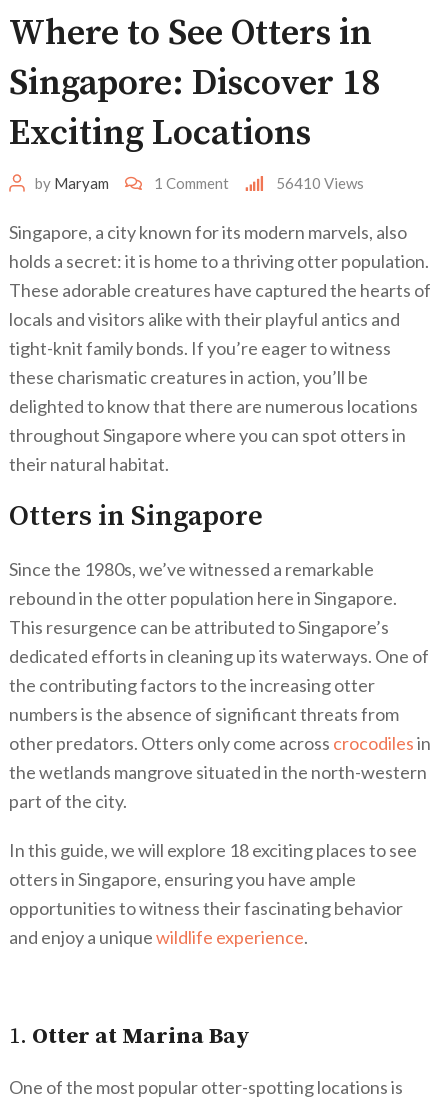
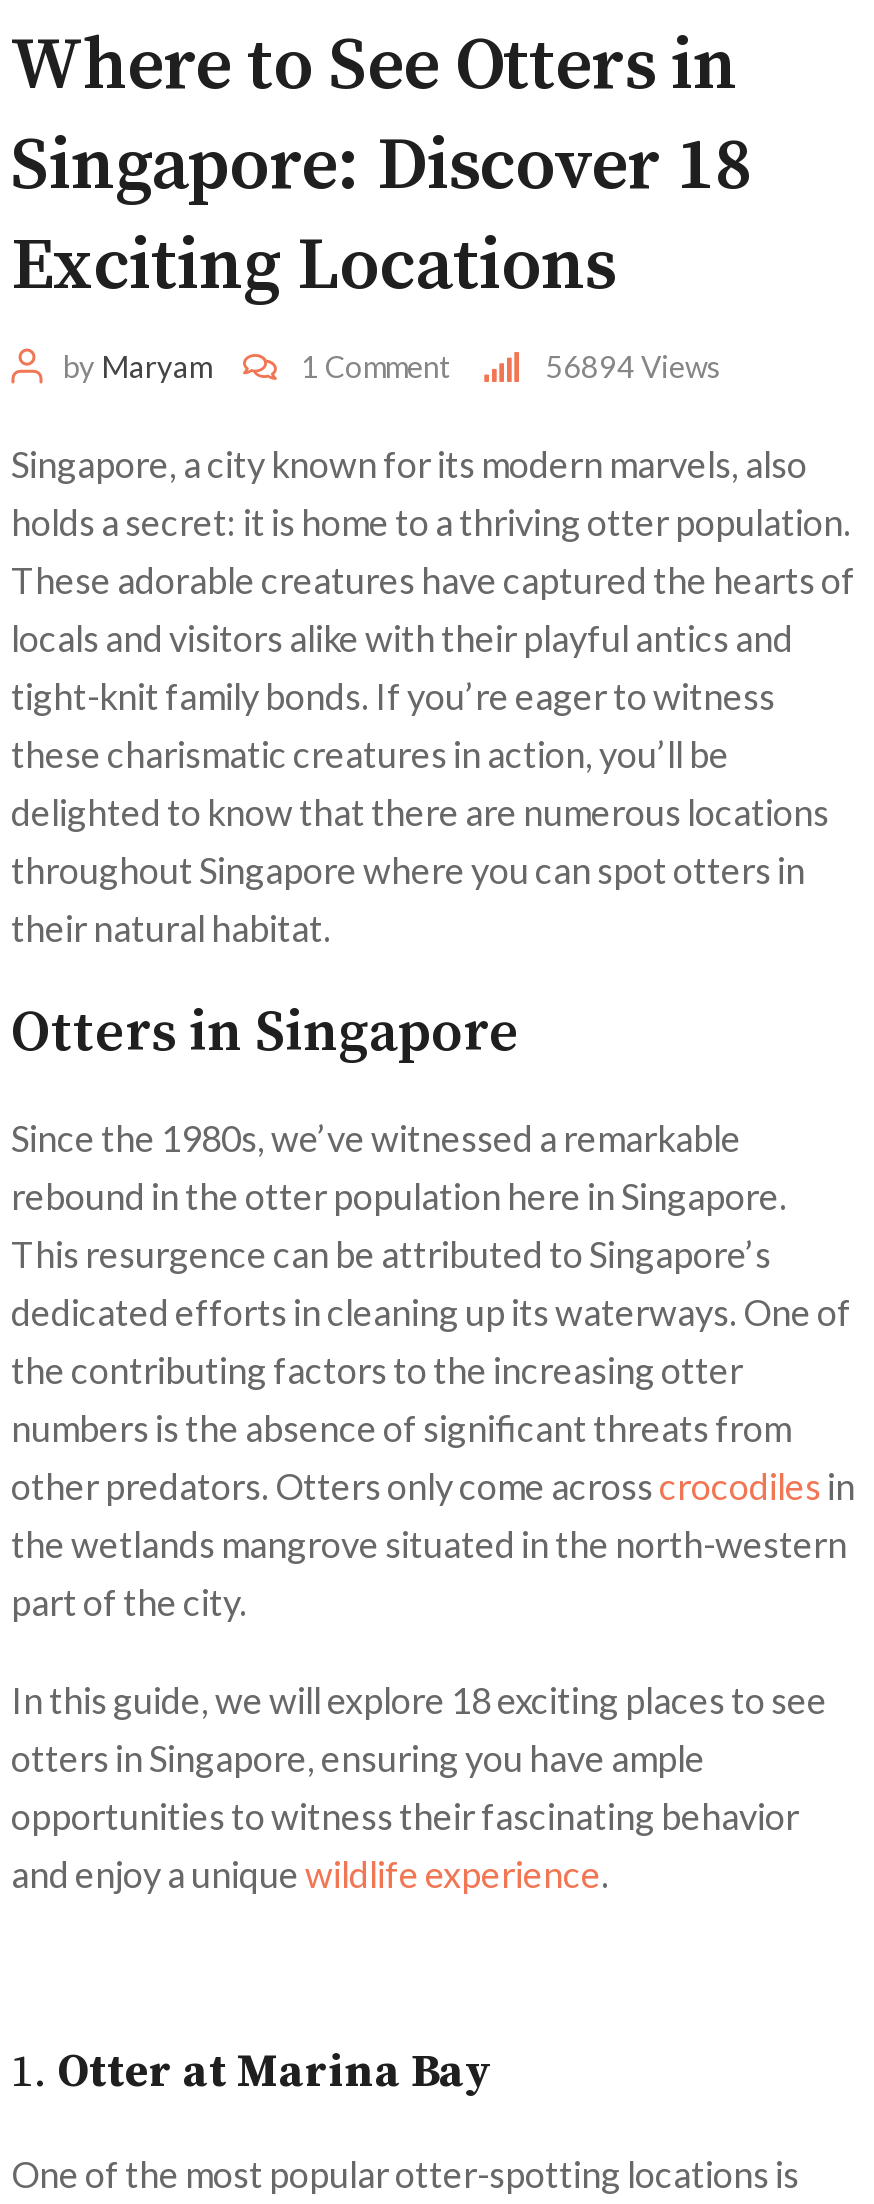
[276,174,364,192] 56410 Views -> [545,348,721,384] 56894 Views

